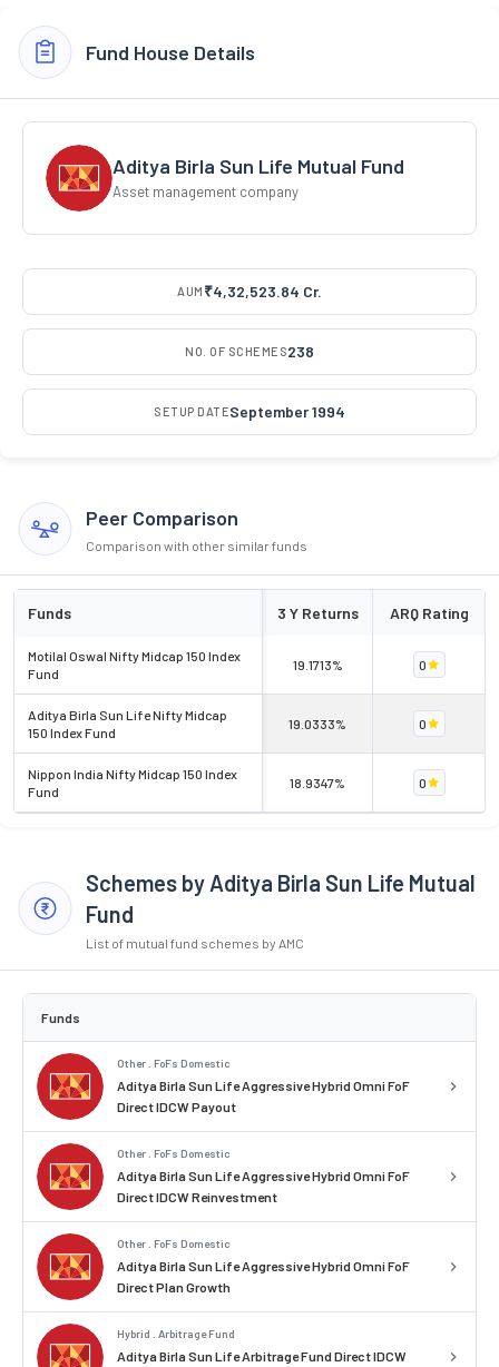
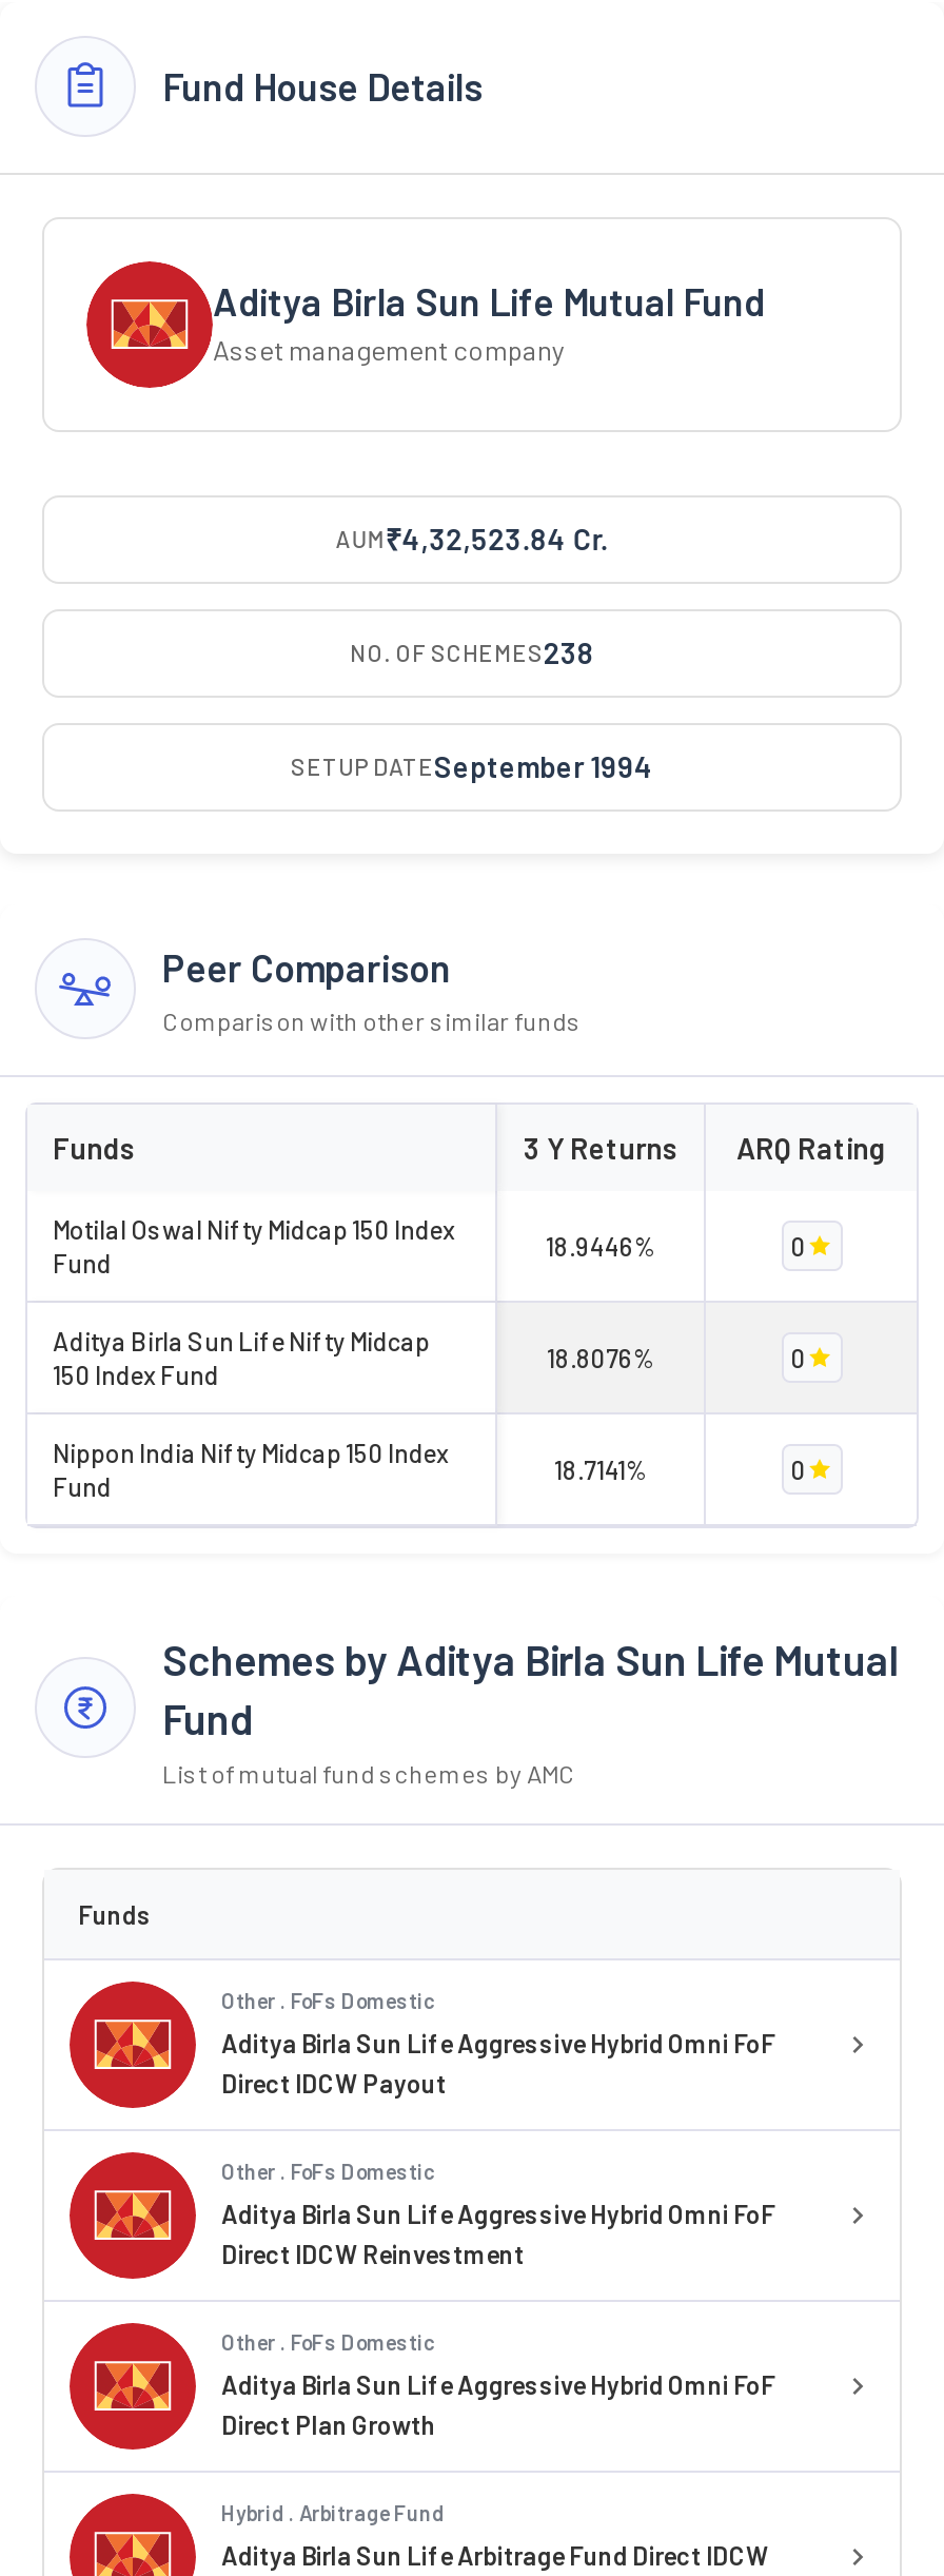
[292,657,343,672] 19.1713% -> [546,1231,655,1260] 18.9446%
[288,716,346,731] 19.0333% -> [547,1343,654,1372] 18.8076%
[290,775,345,790] 18.9347% -> [554,1454,647,1484] 18.7141%

